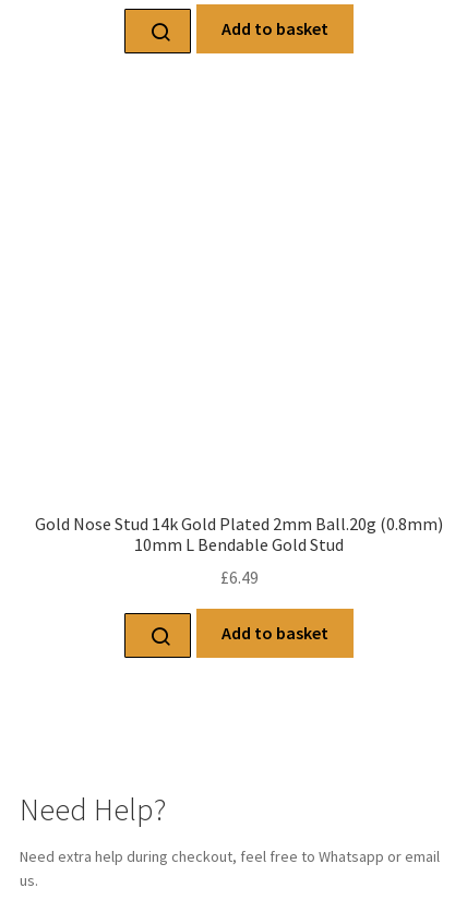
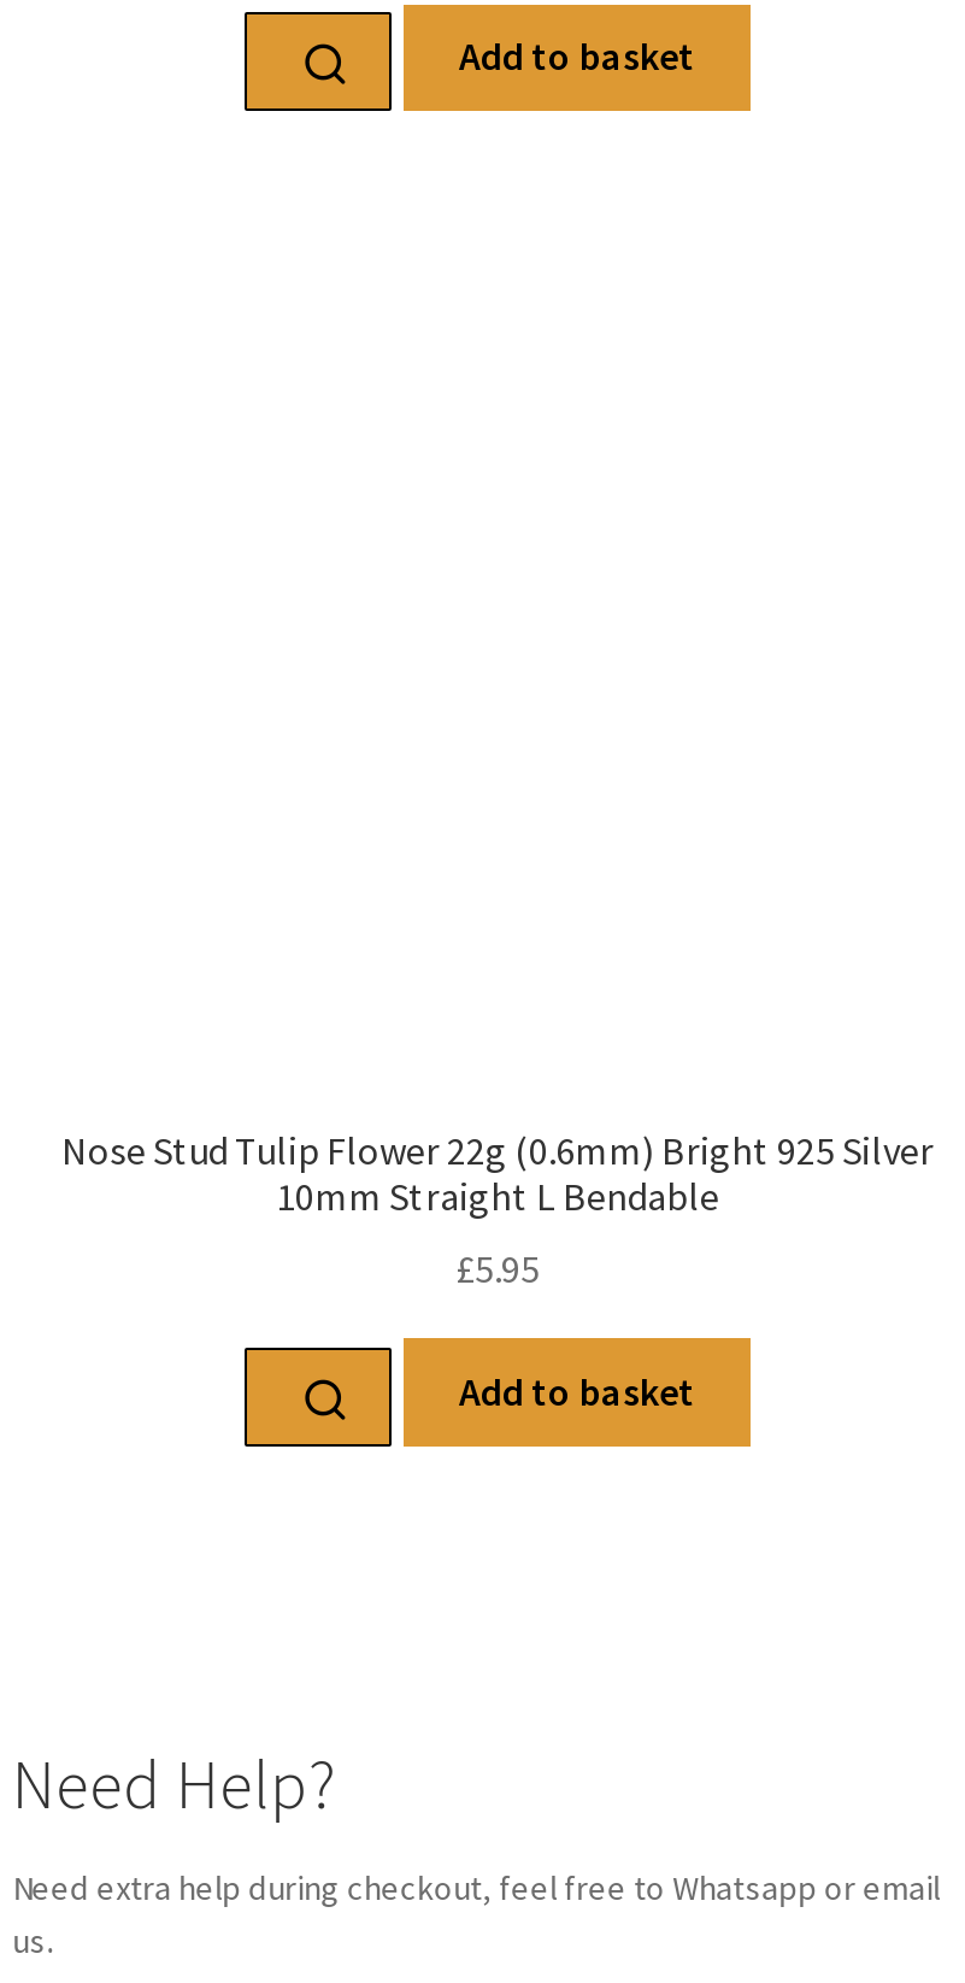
[35,512,443,555] Gold Nose Stud 14k Gold Plated 2mm Ball.20g (0.8mm) | 10mm L Bendable Gold Stud -> [61,1125,934,1219] Nose Stud Tulip Flower 22g (0.6mm) Bright 925 Silver | 10mm Straight L Bendable
[220,566,258,588] £6.49 -> [455,1245,540,1293] £5.95

